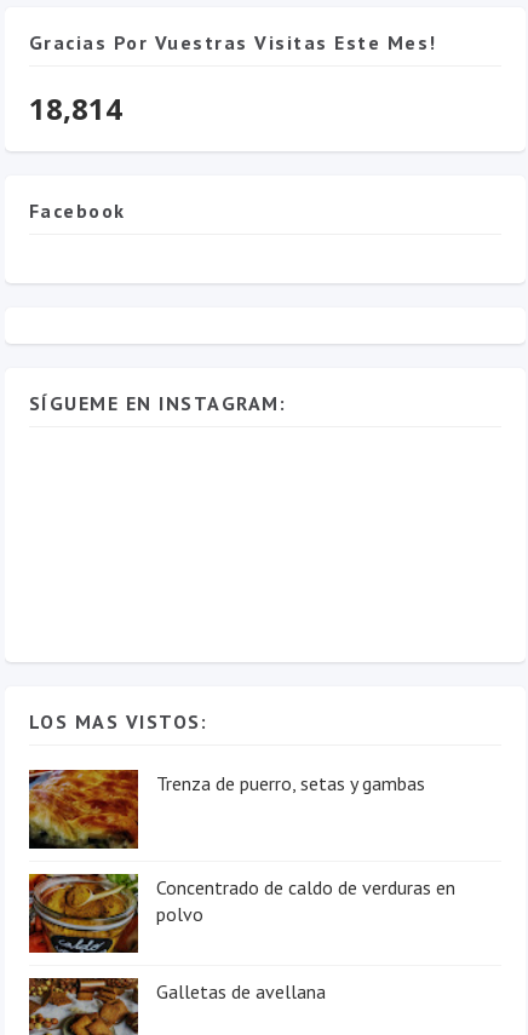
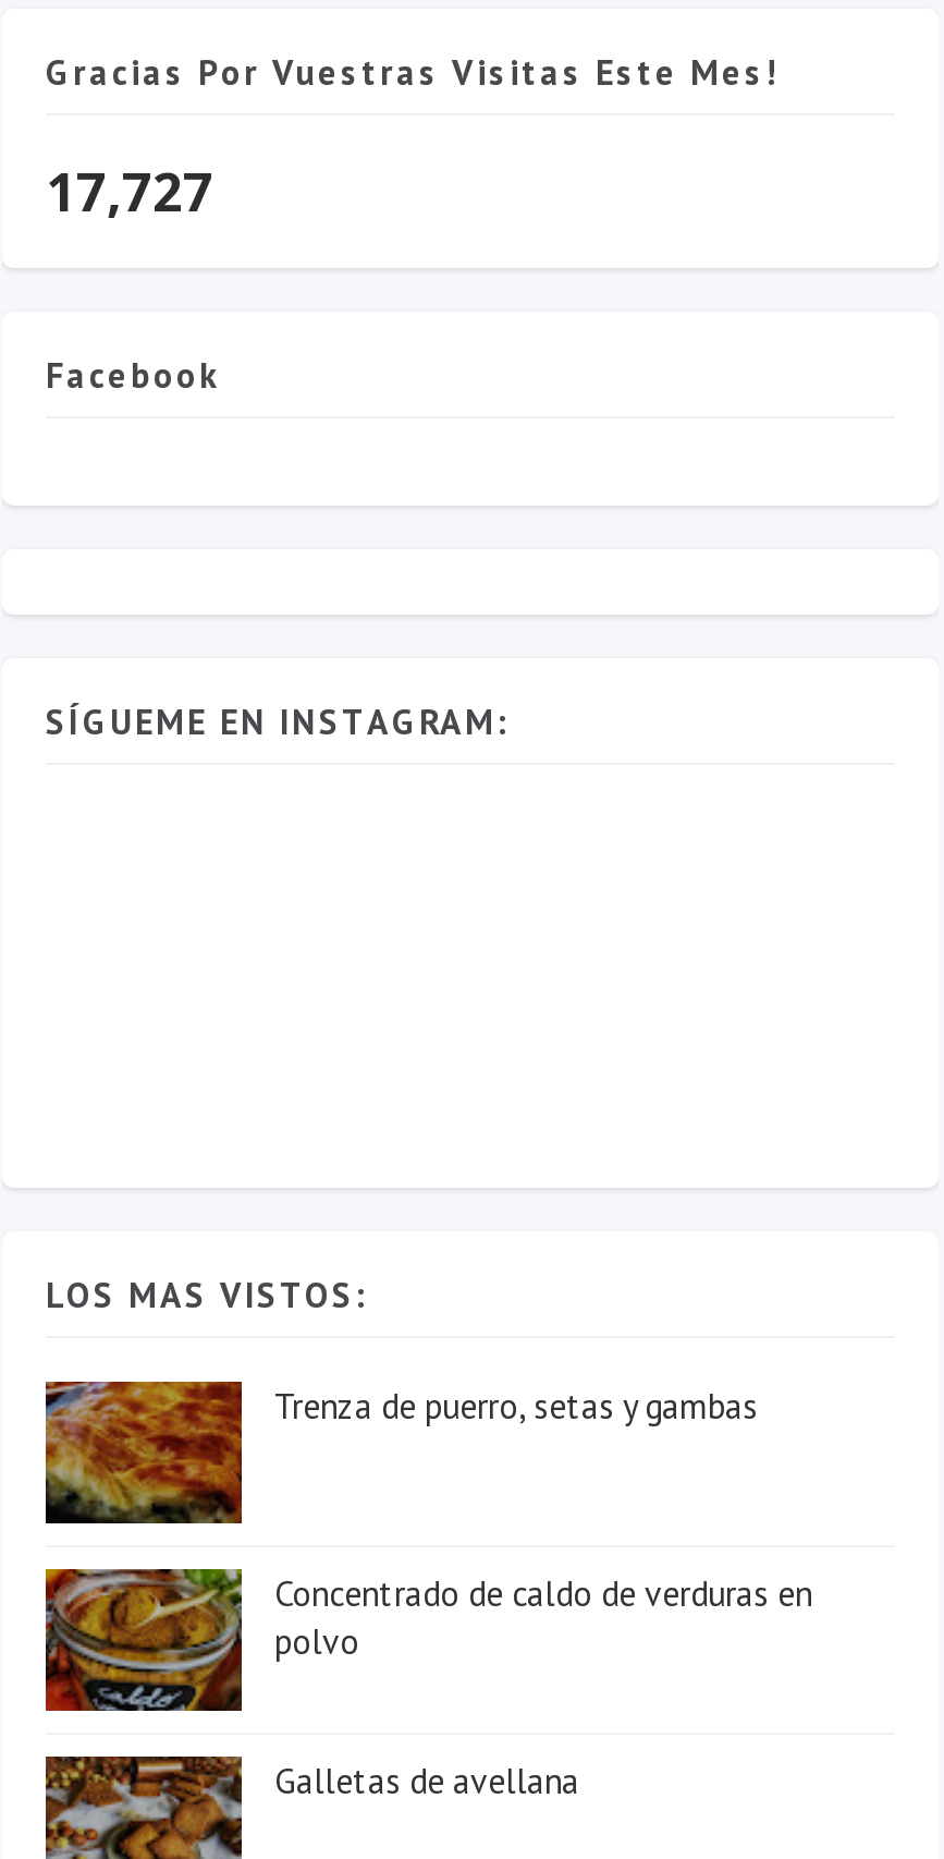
[29,88,122,128] 18,814 -> [46,155,213,226] 17,727

